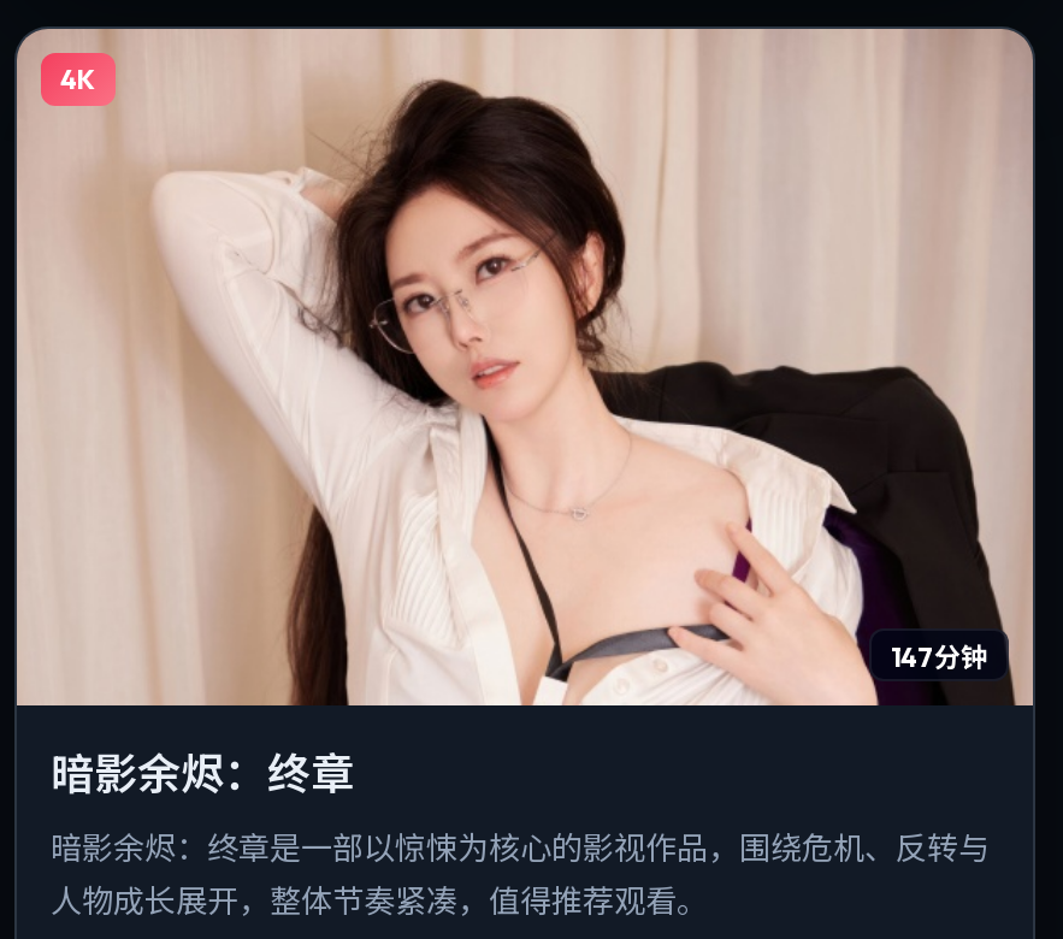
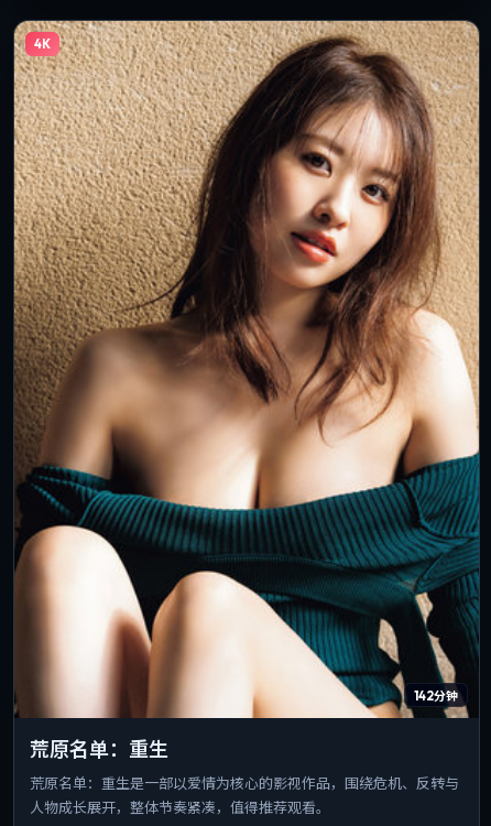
[14,29,1033,708] [image] | 147分钟 -> [13,21,480,719] [image] | 142分钟
[51,746,354,801] 暗影余烬：终章 -> [30,737,168,763] 荒原名单：重生
[51,828,990,866] 暗影余烬：终章是一部以惊悚为核心的影视作品，围绕危机、反转与 -> [30,775,459,792] 荒原名单：重生是一部以爱情为核心的影视作品，围绕危机、反转与

